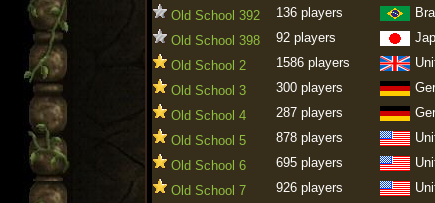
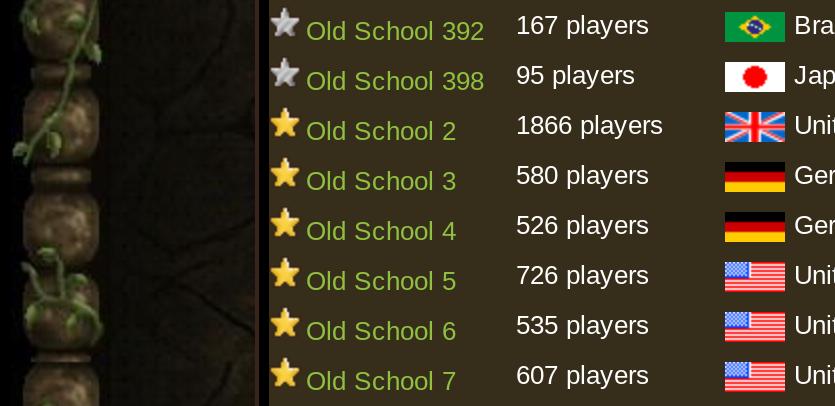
[170,5,342,23] Old School 392 136 players -> [306,10,650,46] Old School 392 167 players
[170,30,335,48] Old School 398 92 players -> [306,60,636,96] Old School 398 95 players
[170,55,349,73] Old School 2 1586 players -> [306,110,664,146] Old School 2 1866 players
[170,80,342,98] Old School 3 300 players -> [306,160,650,196] Old School 3 580 players
[170,105,342,123] Old School 4 287 players -> [306,210,650,246] Old School 4 526 players
[170,130,342,148] Old School 5 878 players -> [306,260,650,296] Old School 5 726 players
[170,155,342,173] Old School 6 695 players -> [306,310,650,346] Old School 6 535 players
[170,180,342,198] Old School 7 926 players -> [306,360,650,396] Old School 7 607 players

